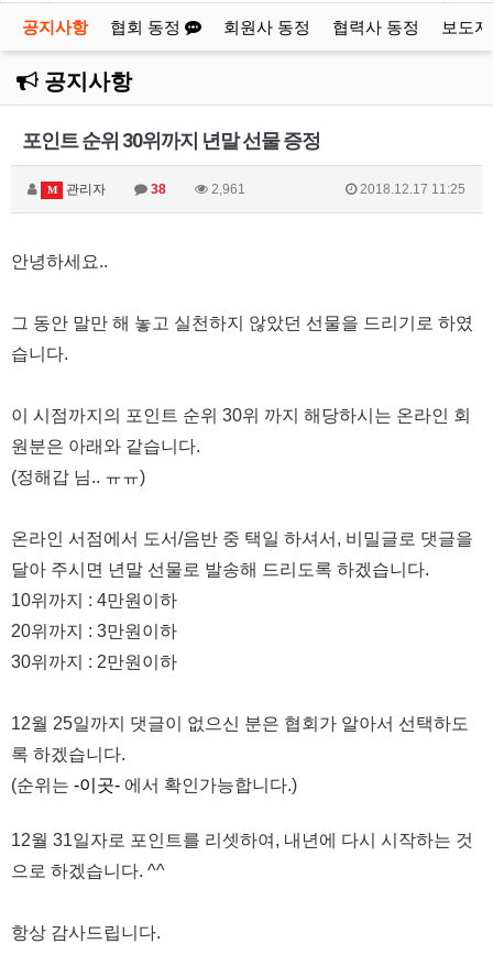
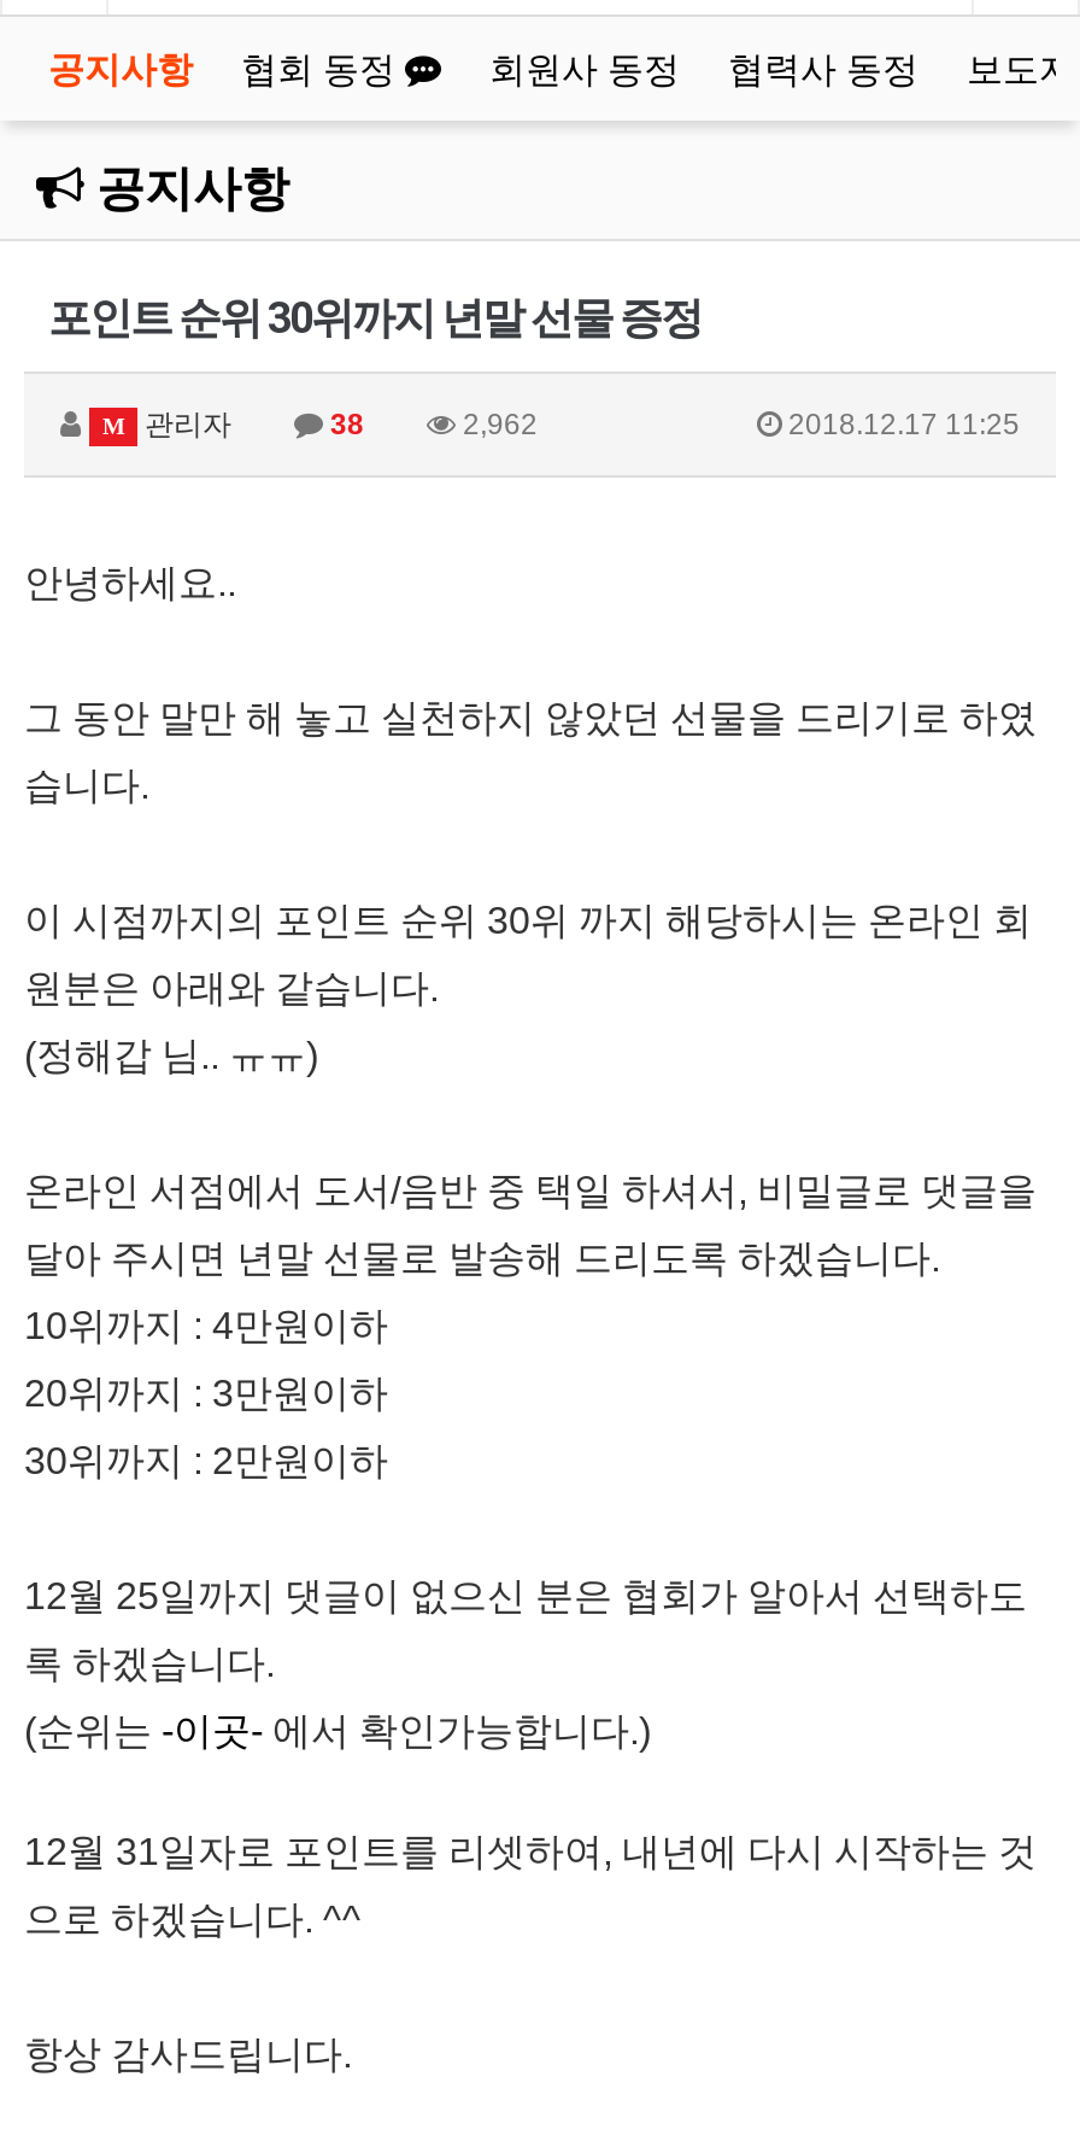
[208,182,245,197] 2,961 -> [456,408,538,441] 2,962

